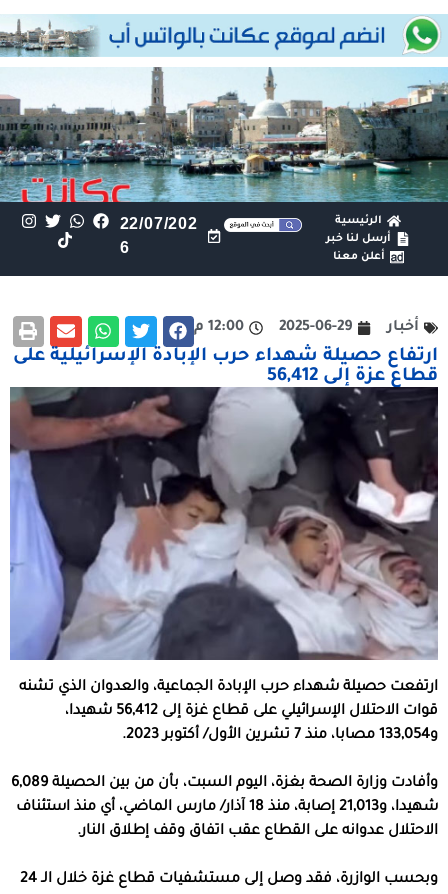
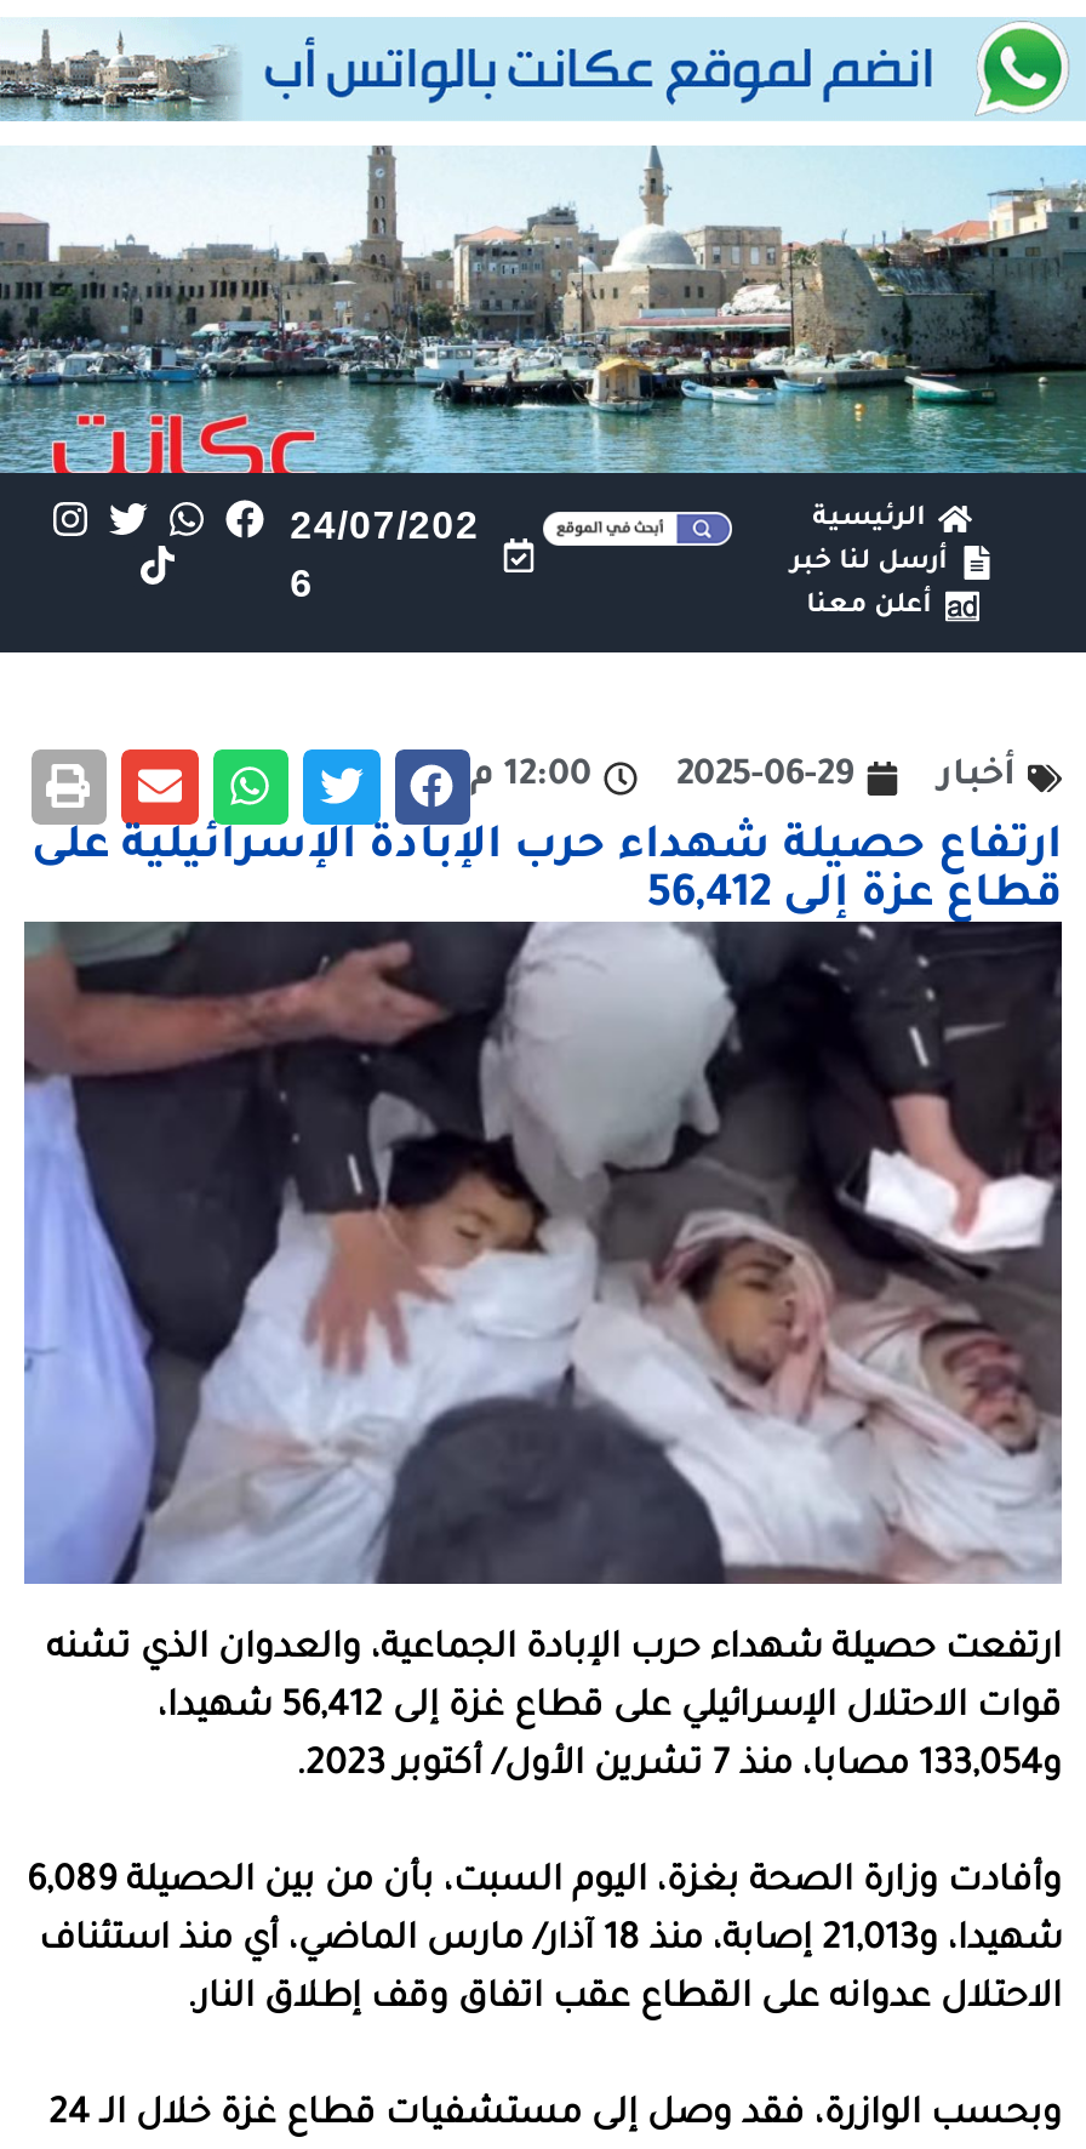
[120,215,198,232] 22/07/202 -> [290,504,479,545] 24/07/202

